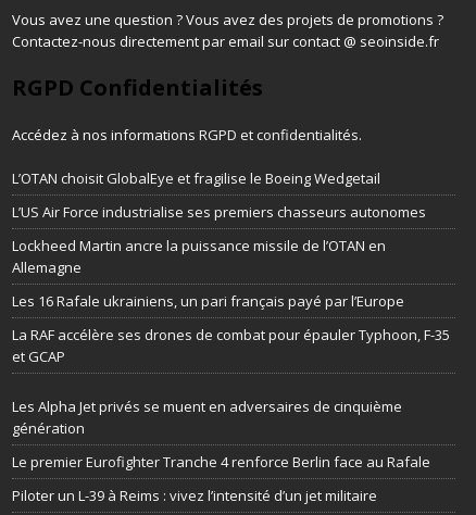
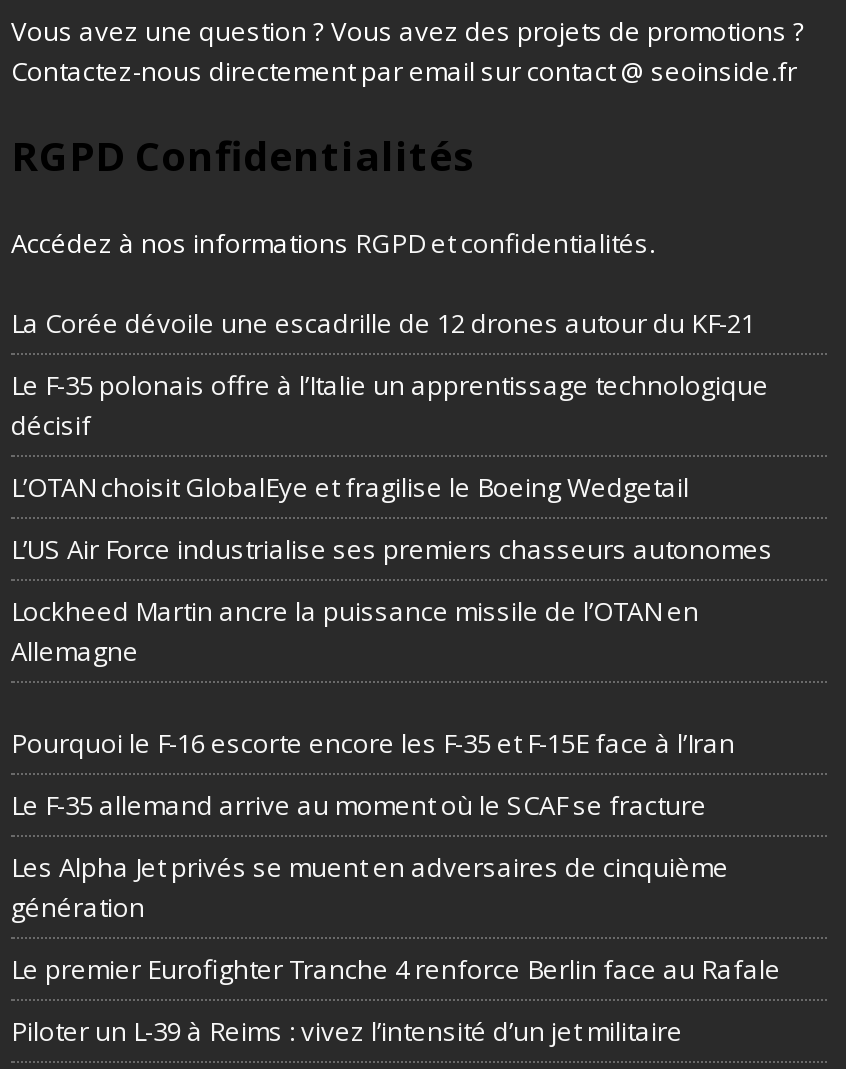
none -> [11,305,769,443] La Corée dévoile une escadrille de 12 drones autour du KF-21 | Le F-35 polonais offre à l’Italie un apprentissage technologique | décisif
moved [12,168,426,277] -> [11,469,773,669]: L’OTAN choisit GlobalEye et fragilise le Boeing Wedgetail | L’US Air Force industrialise ses premiers chasseurs autonomes | Lockheed Martin ancre la puissance missile de l’OTAN en | Allemagne
[12,291,404,311] Les 16 Rafale ukrainiens, un pari français payé par l’Europe -> [11,725,735,761] Pourquoi le F-16 escorte encore les F-35 et F-15E face à l’Iran
[12,325,450,366] La RAF accélère ses drones de combat pour épauler Typhoon, F-35 | et GCAP -> [11,787,707,823] Le F-35 allemand arrive au moment où le SCAF se fracture

